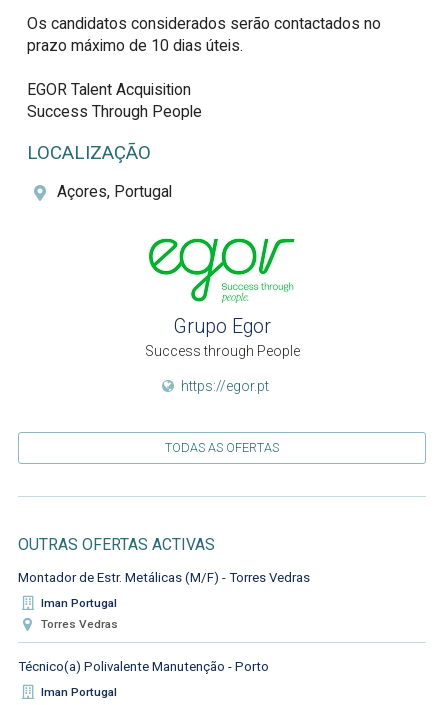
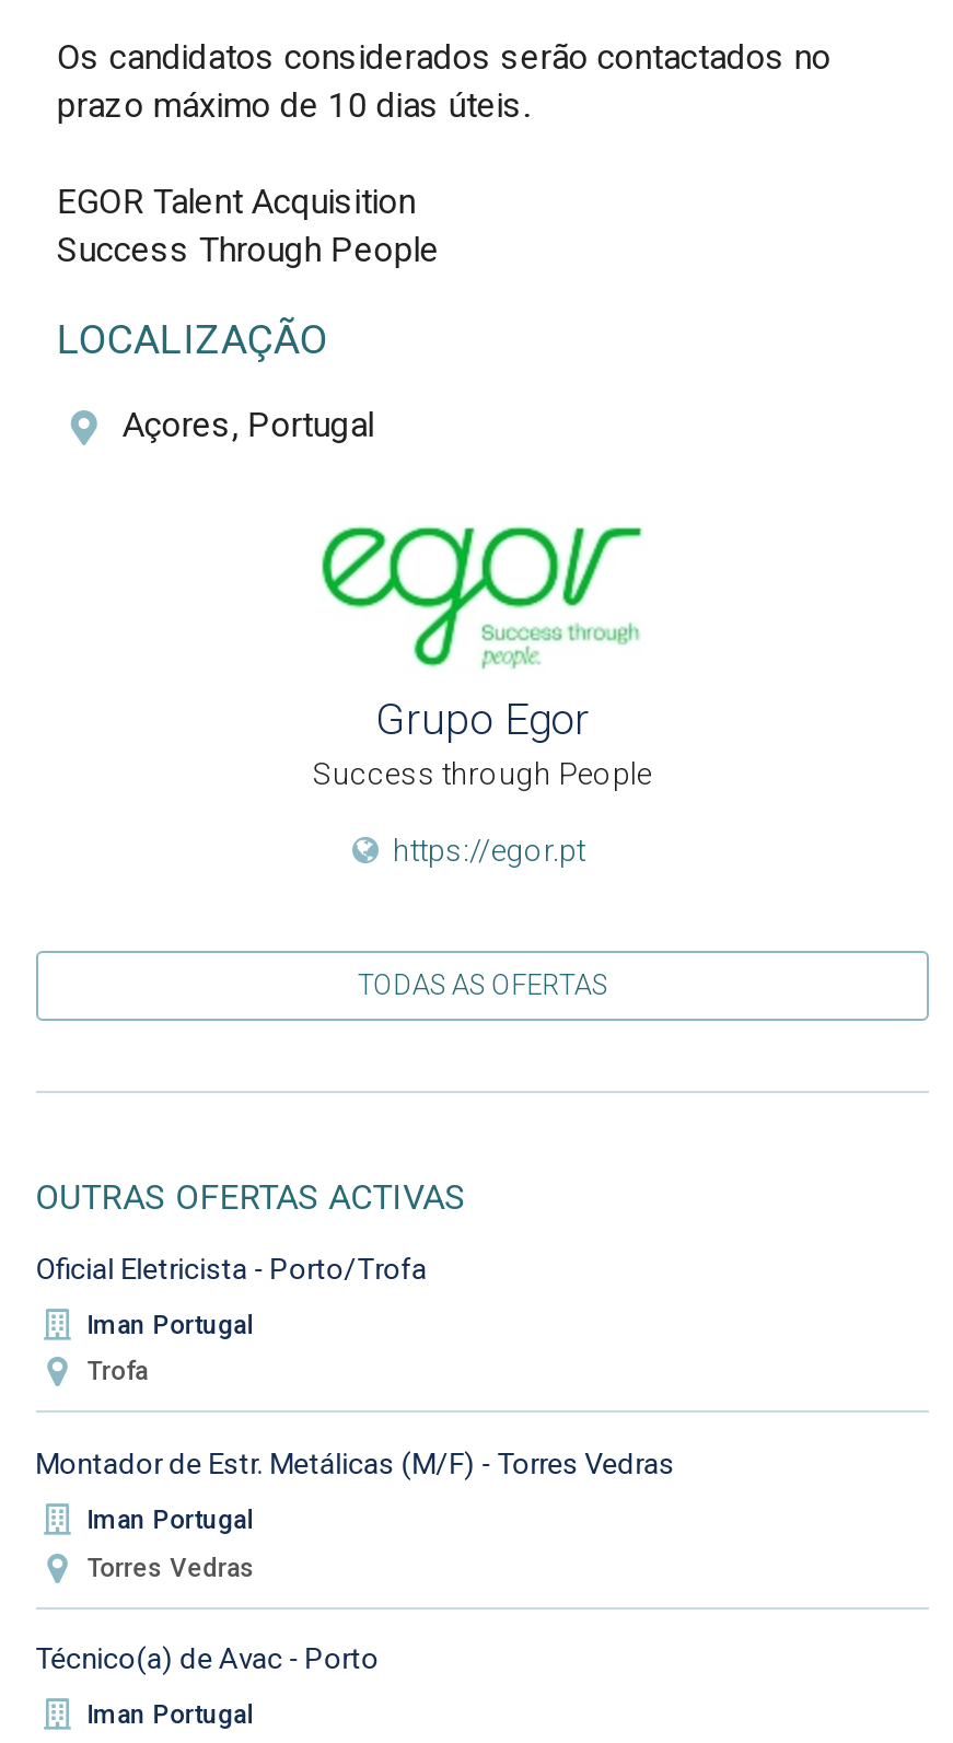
none -> [35,1252,427,1387] Oficial Eletricista - Porto/Trofa | Iman Portugal | Trofa
[18,659,269,674] Técnico(a) Polivalente Manutenção - Porto -> [35,1643,379,1676] Técnico(a) de Avac - Porto

